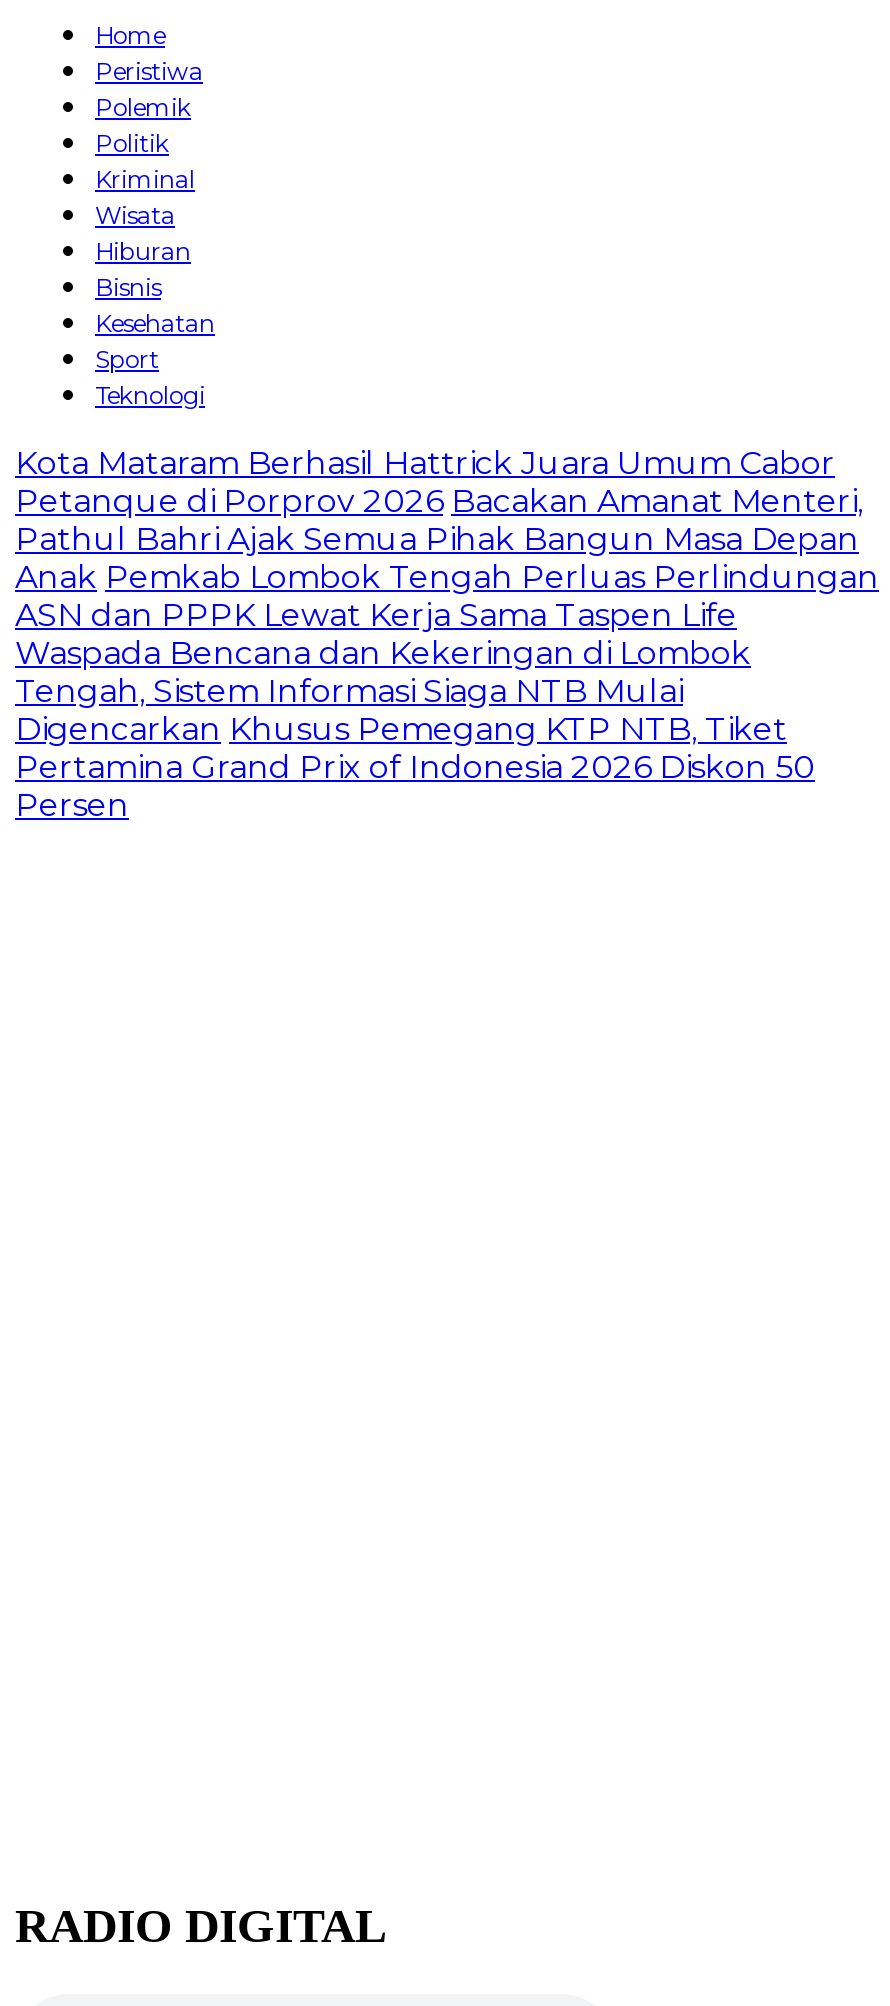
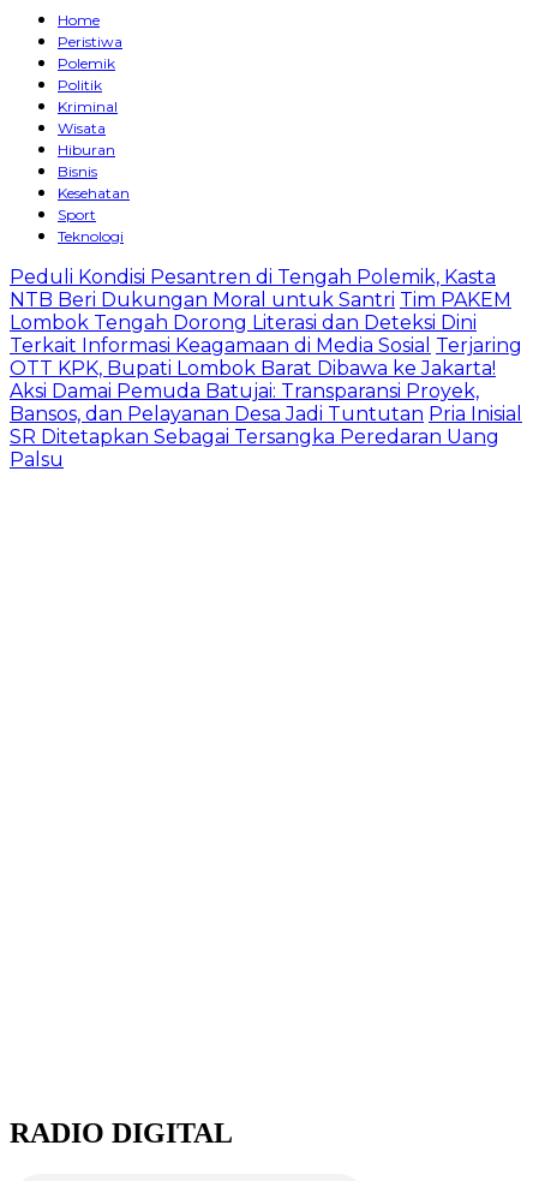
[15,444,879,824] Kota Mataram Berhasil Hattrick Juara Umum Cabor | Petanque di Porprov 2026 Bacakan Amanat Menteri, | Pathul Bahri Ajak Semua Pihak Bangun Masa Depan | Anak Pemkab Lombok Tengah Perluas Perlindungan | ASN dan PPPK Lewat Kerja Sama Taspen Life | Waspada Bencana dan Kekeringan di Lombok | Tengah, Sistem Informasi Siaga NTB Mulai | Digencarkan Khusus Pemegang KTP NTB, Tiket | Pertamina Grand Prix of Indonesia 2026 Diskon 50 | Persen -> [10,266,522,471] Peduli Kondisi Pesantren di Tengah Polemik, Kasta | NTB Beri Dukungan Moral untuk Santri Tim PAKEM | Lombok Tengah Dorong Literasi dan Deteksi Dini | Terkait Informasi Keagamaan di Media Sosial Terjaring | OTT KPK, Bupati Lombok Barat Dibawa ke Jakarta! | Aksi Damai Pemuda Batujai: Transparansi Proyek, | Bansos, dan Pelayanan Desa Jadi Tuntutan Pria Inisial | SR Ditetapkan Sebagai Tersangka Peredaran Uang | Palsu

